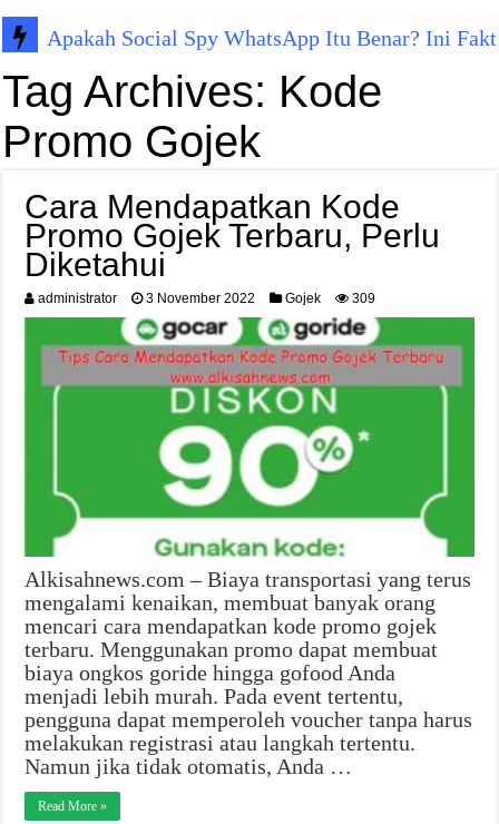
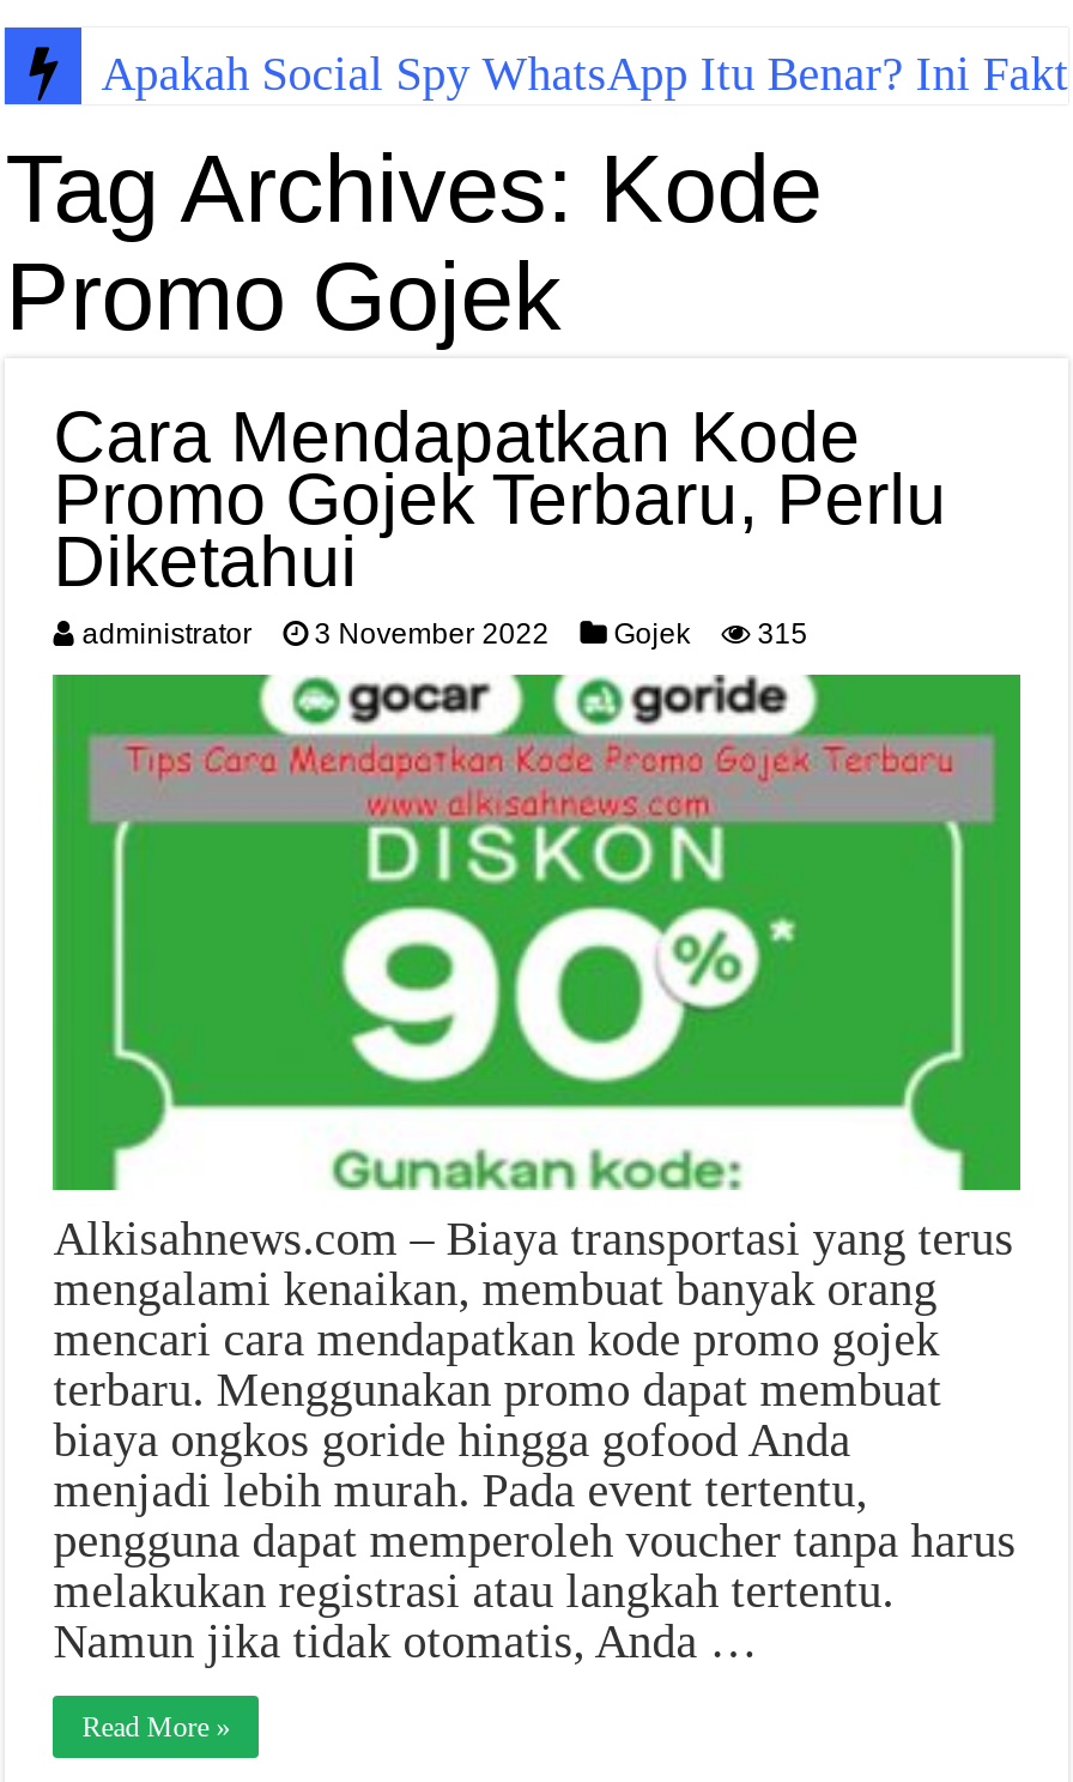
[38,291,376,306] administrator 3 November 2022 Gojek 309 -> [82,617,808,651] administrator 3 November 2022 Gojek 315

